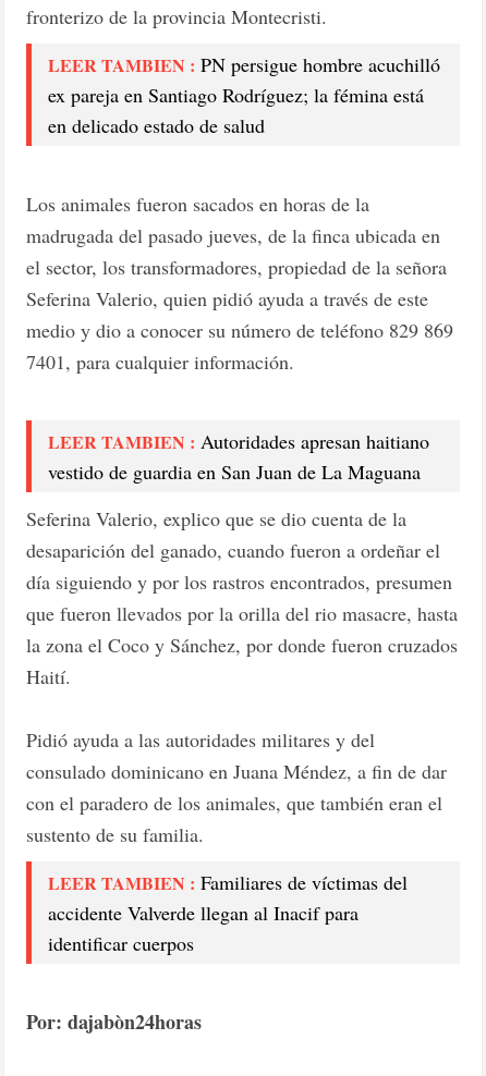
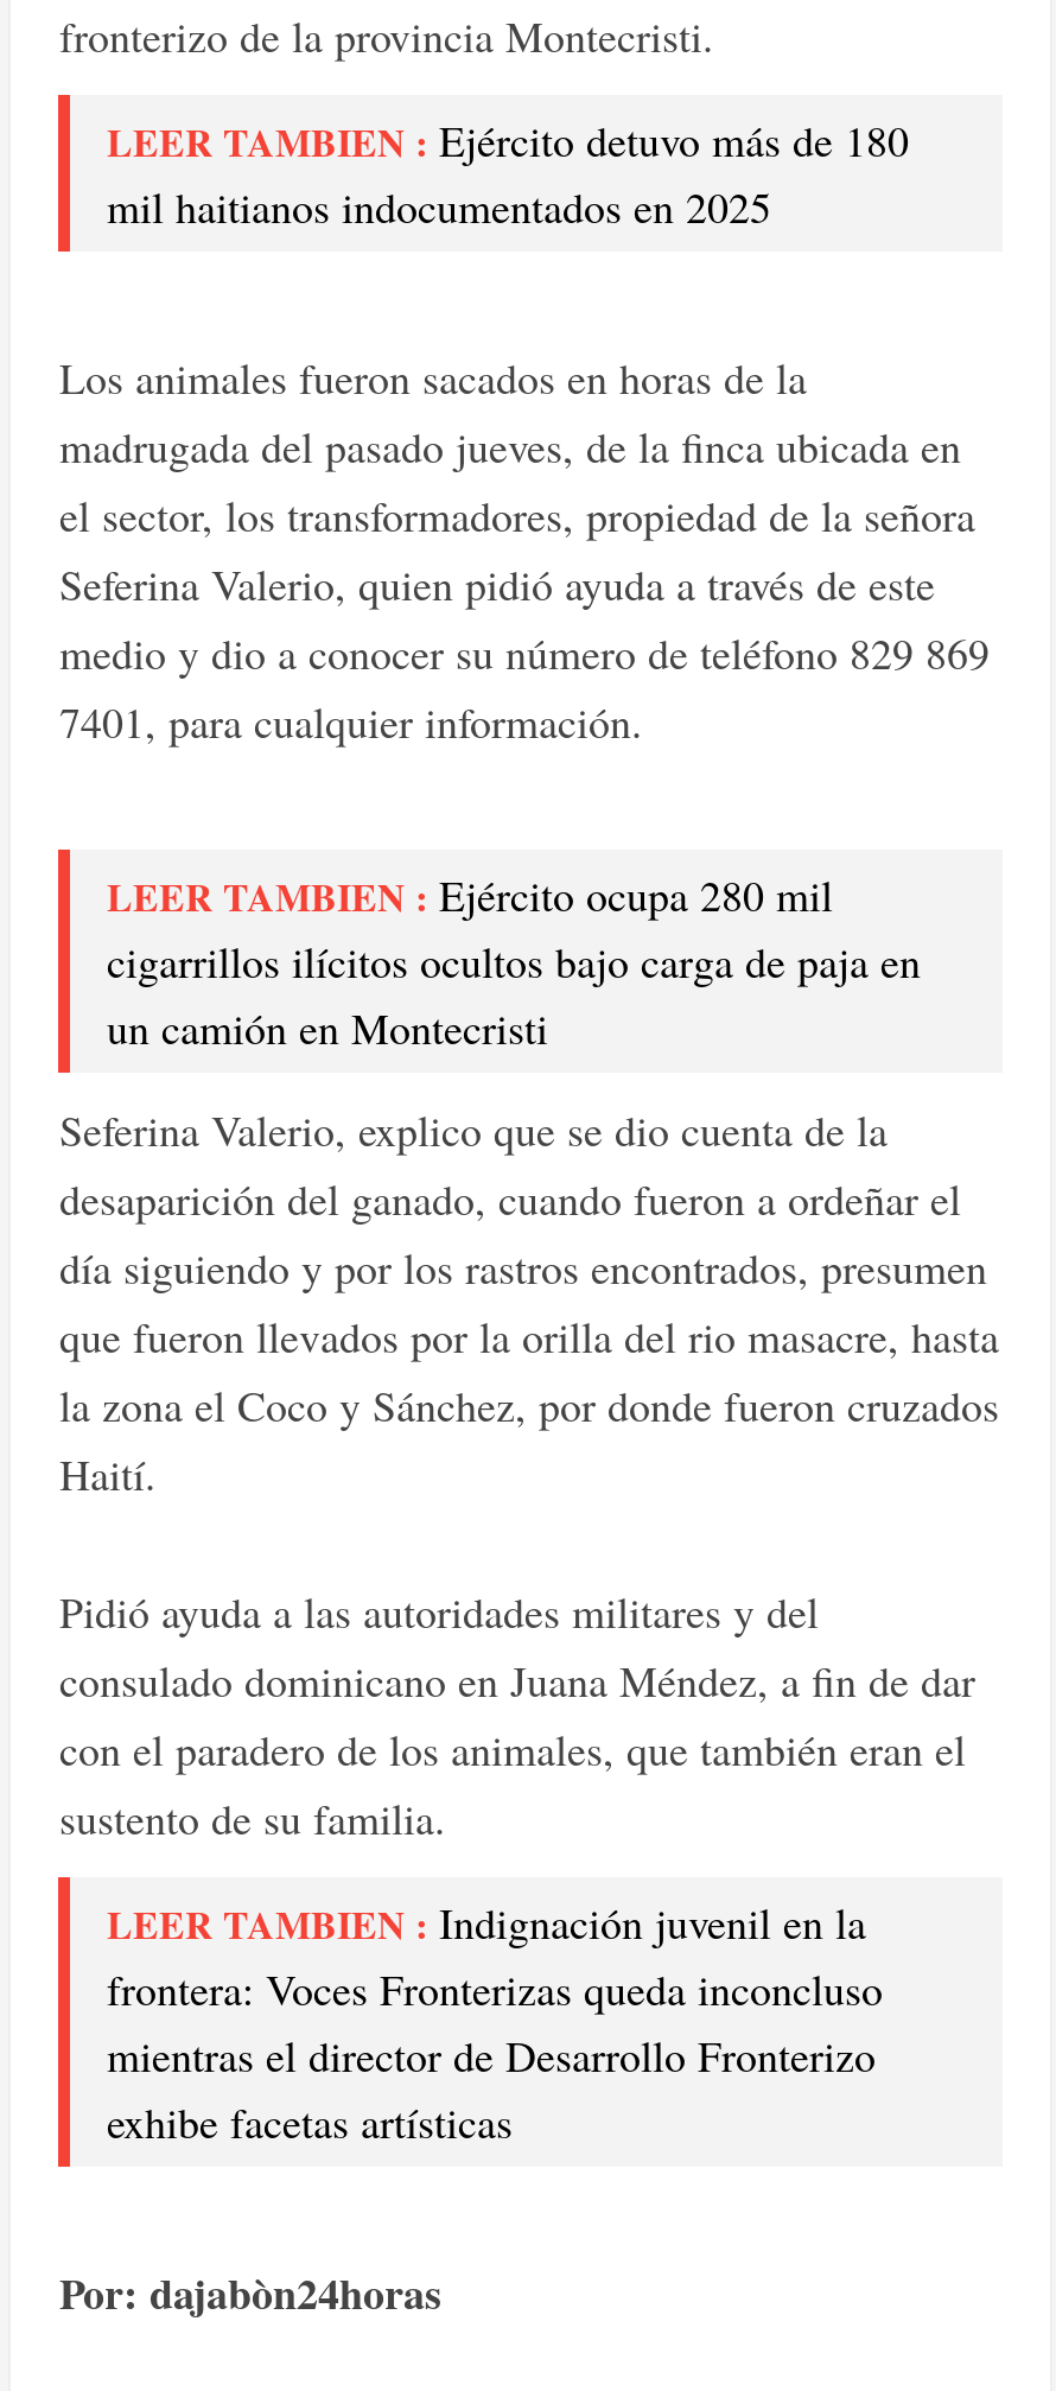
[48,51,441,138] LEER TAMBIEN : PN persigue hombre acuchilló | ex pareja en Santiago Rodríguez; la fémina está | en delicado estado de salud -> [107,111,909,235] LEER TAMBIEN : Ejército detuvo más de 180 | mil haitianos indocumentados en 2025
moved [27,190,454,375] -> [59,349,990,750]: Los animales fueron sacados en horas de la | madrugada del pasado jueves, de la finca ubicada en | el sector, los transformadores, propiedad de la señora | Seferina Valerio, quien pidió ayuda a través de este | medio y dio a conocer su número de teléfono 829 869 | 7401, para cualquier información.
[48,428,430,485] LEER TAMBIEN : Autoridades apresan haitiano | vestido de guardia en San Juan de La Maguana -> [107,866,921,1056] LEER TAMBIEN : Ejército ocupa 280 mil | cigarrillos ilícitos ocultos bajo carga de paja en | un camión en Montecristi
[48,869,408,956] LEER TAMBIEN : Familiares de víctimas del | accidente Valverde llegan al Inacif para | identificar cuerpos -> [107,1894,883,2150] LEER TAMBIEN : Indignación juvenil en la | frontera: Voces Fronterizas queda inconcluso | mientras el director de Desarrollo Fronterizo | exhibe facetas artísticas

